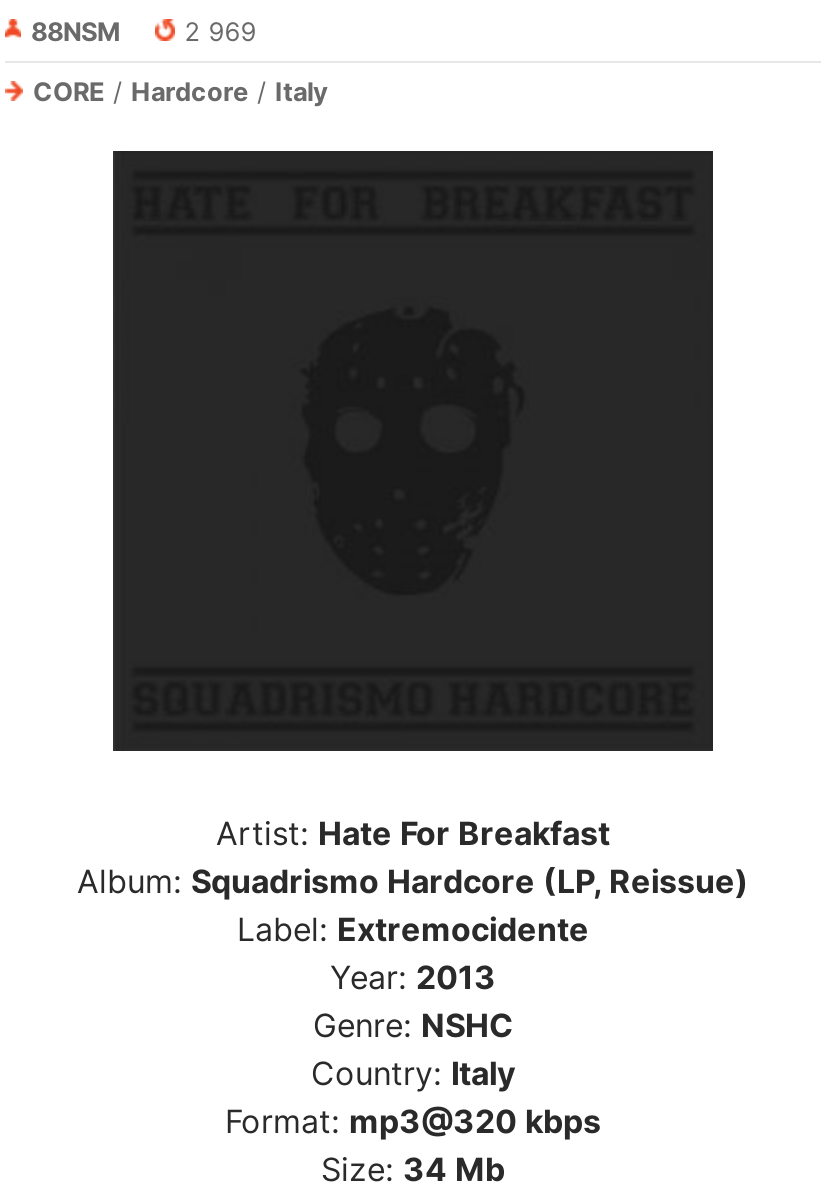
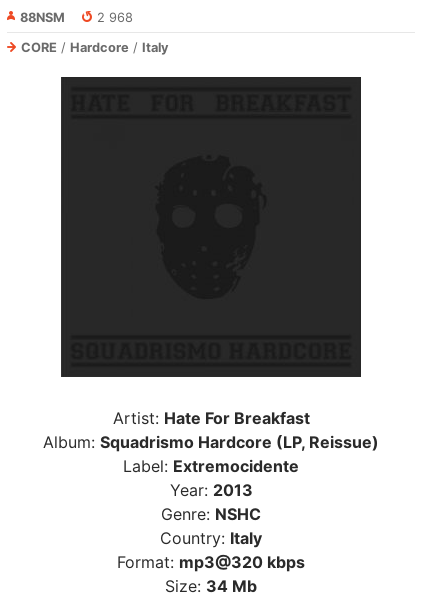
[185,17,257,47] 2 969 -> [97,10,133,25] 2 968

